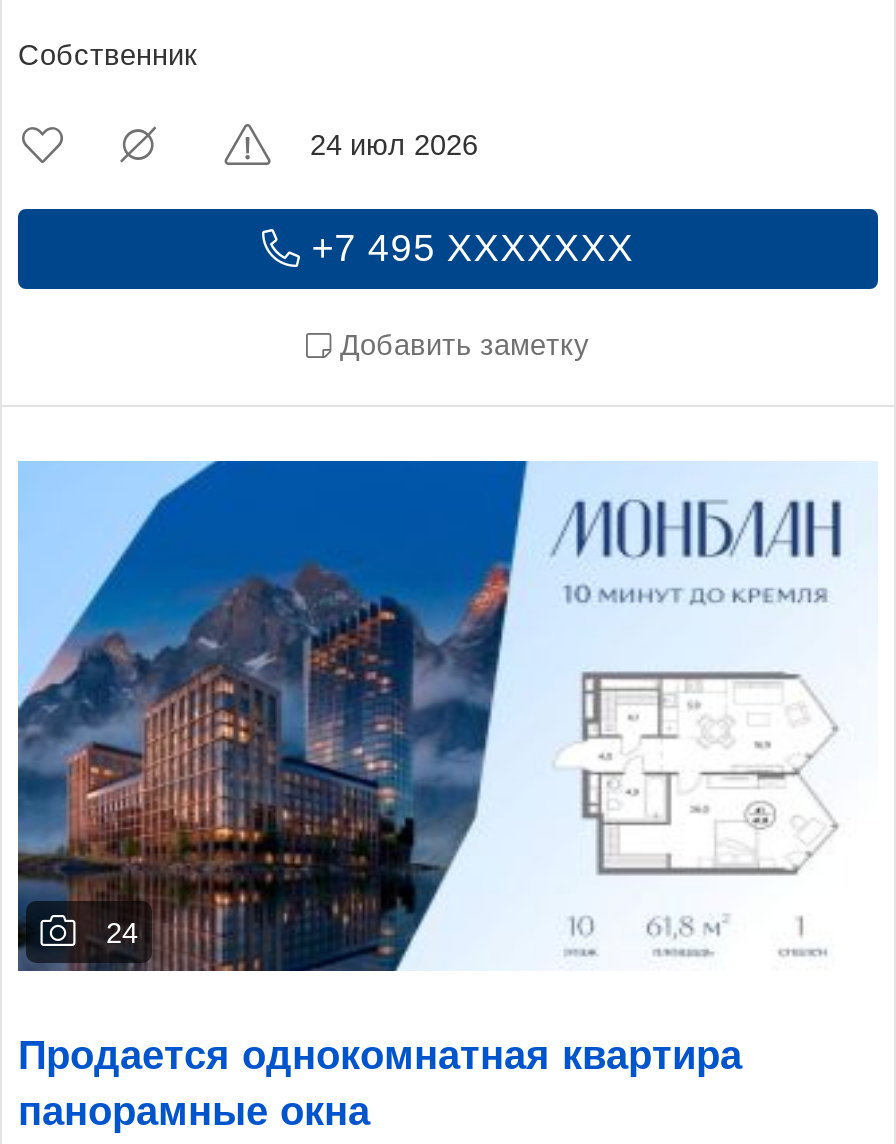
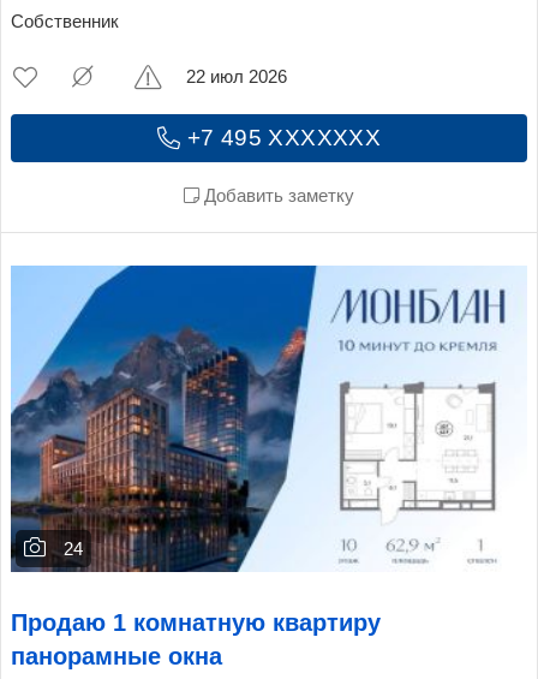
[310,130,478,162] 24 июл 2026 -> [186,67,287,87] 22 июл 2026
[564,656,838,876] [image] -> [339,381,502,513] [image]
[18,1032,742,1076] Продается однокомнатная квартира -> [11,609,381,635] Продаю 1 комнатную квартиру

